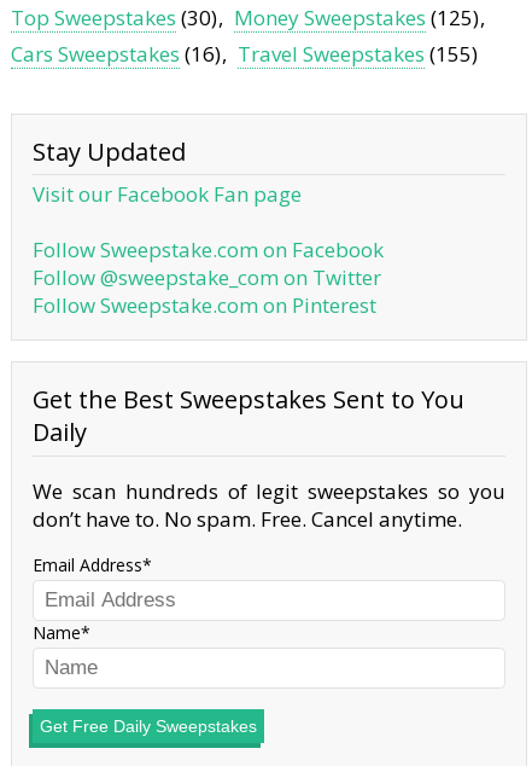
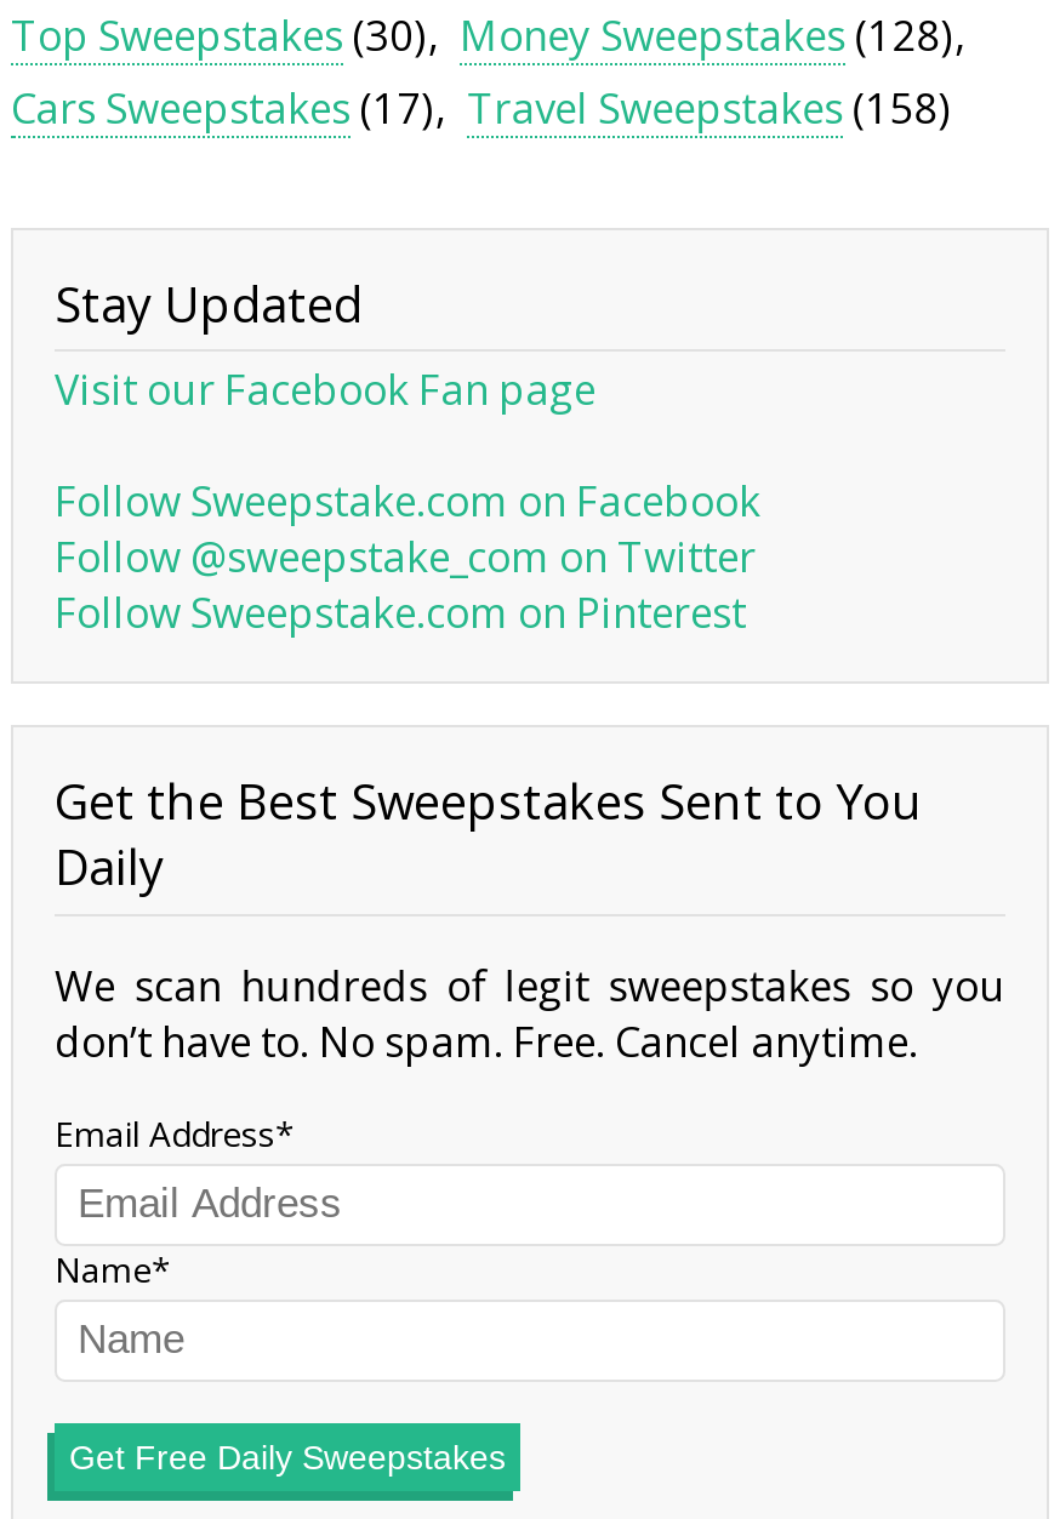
[234,4,479,32] Money Sweepstakes (125) -> [460,8,952,64] Money Sweepstakes (128)
[11,40,221,68] Cars Sweepstakes (16) -> [11,80,433,136] Cars Sweepstakes (17)
[238,40,478,68] Travel Sweepstakes (155) -> [467,80,950,136] Travel Sweepstakes (158)

